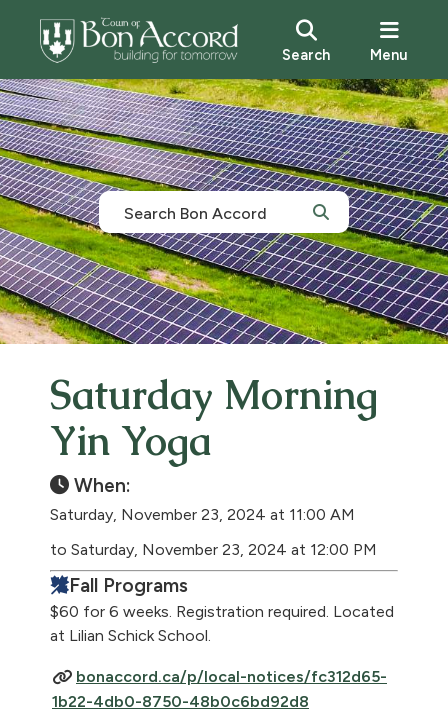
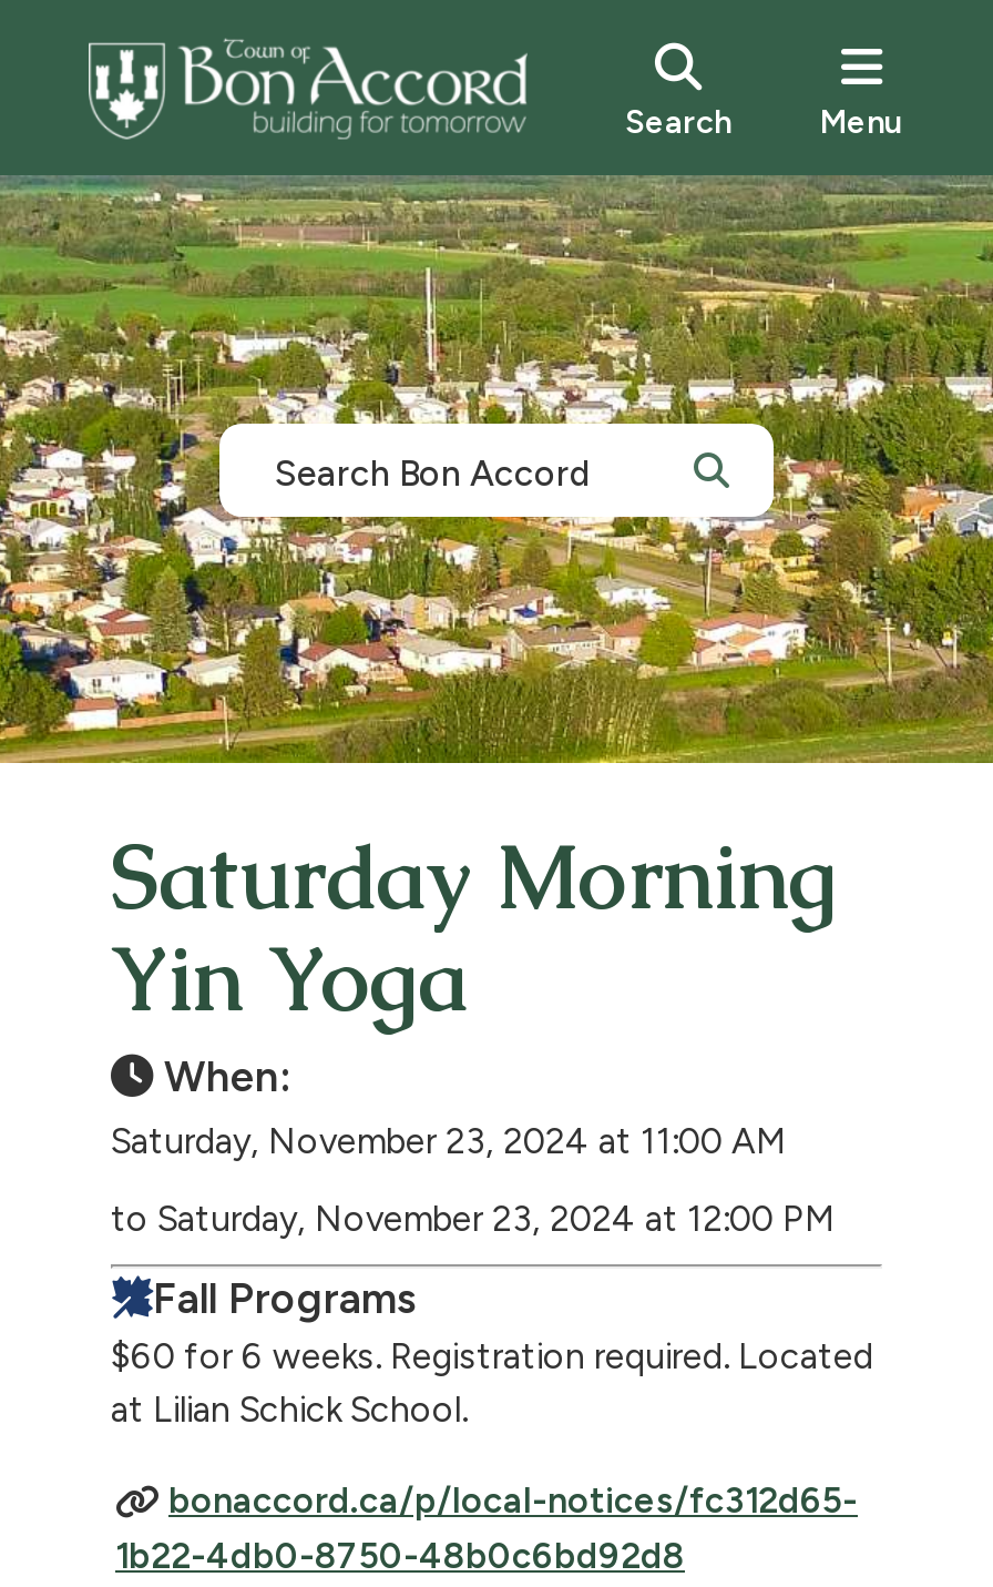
[3,79,445,345] [image] -> [7,175,986,765] [image]

